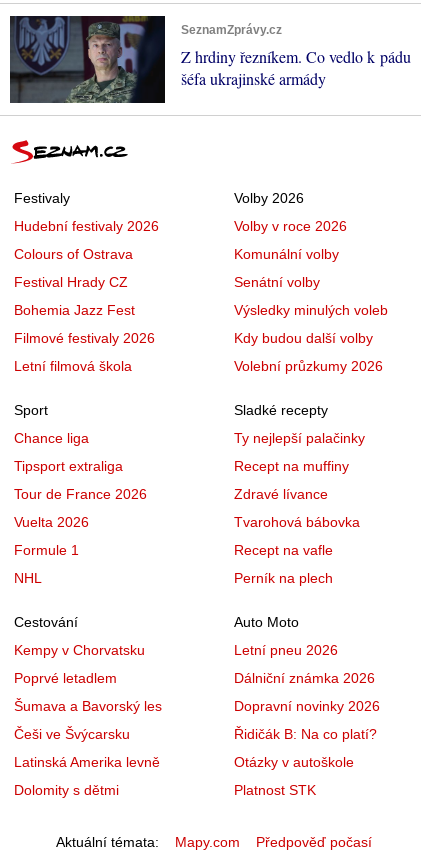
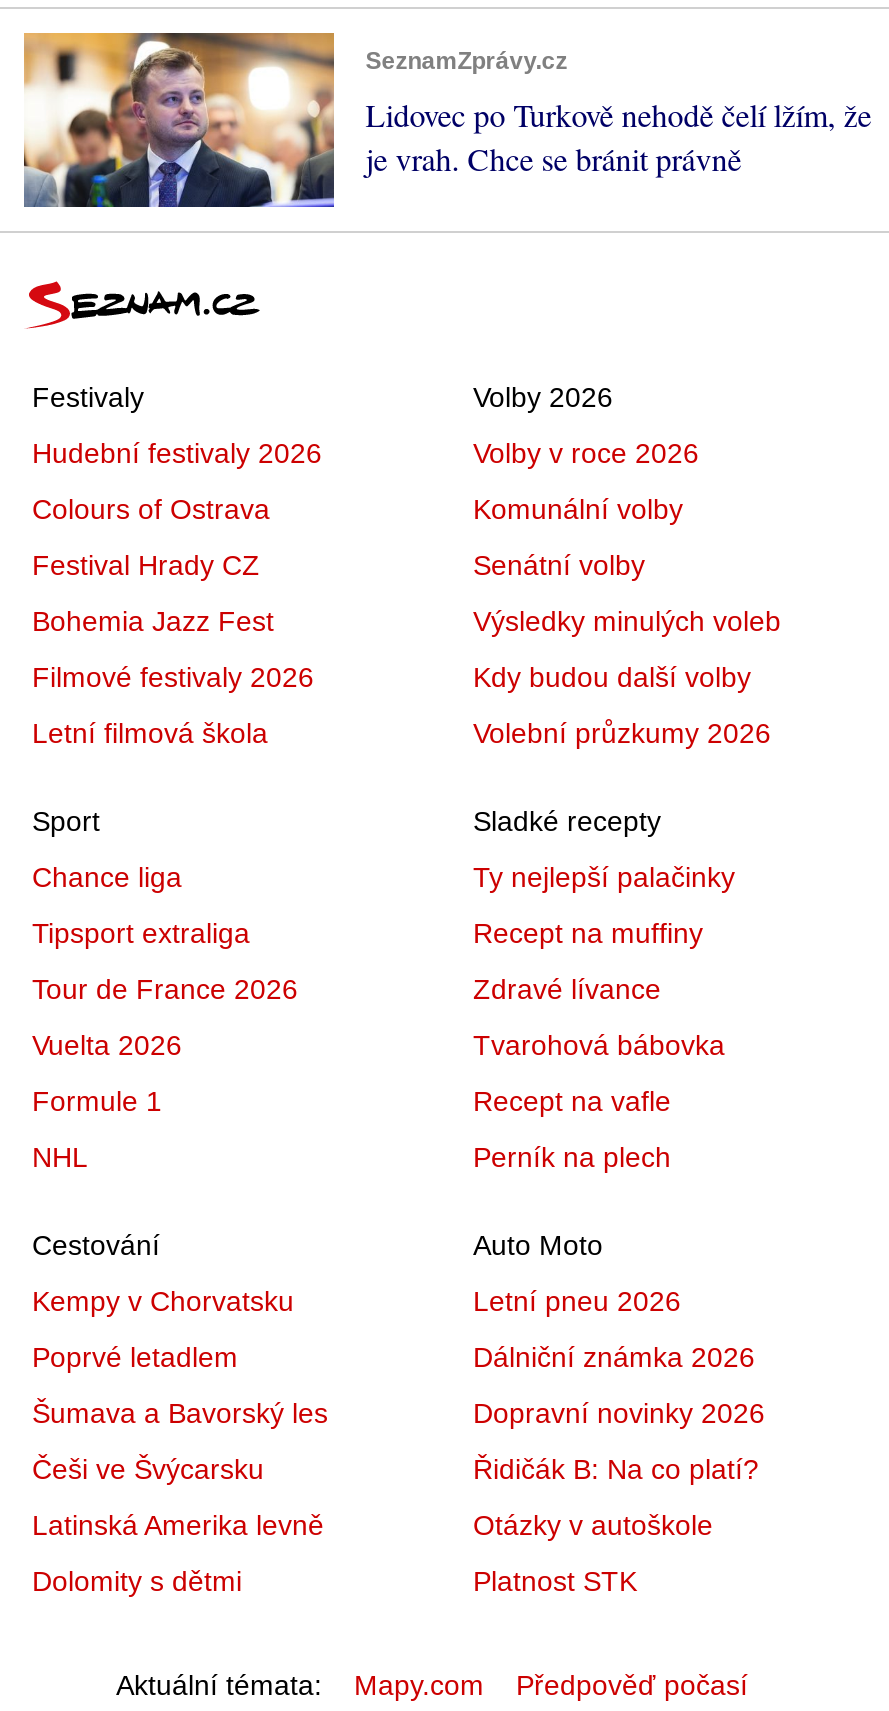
[9,15,411,104] [image] | Z hrdiny řezníkem. Co vedlo k pádu | šéfa ukrajinské armády -> [22,30,871,210] [image] | Lidovec po Turkově nehodě čelí lžím, že | je vrah. Chce se bránit právně

